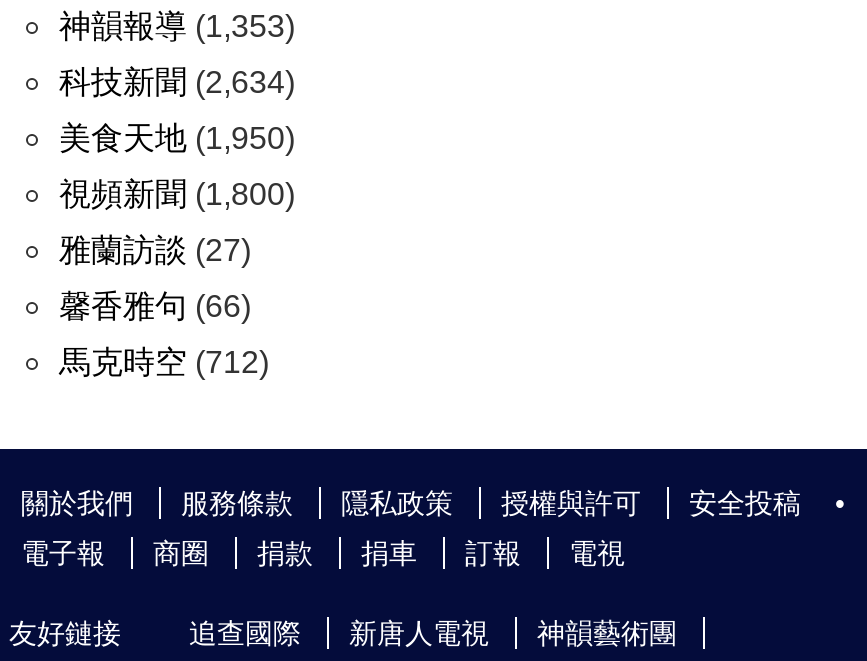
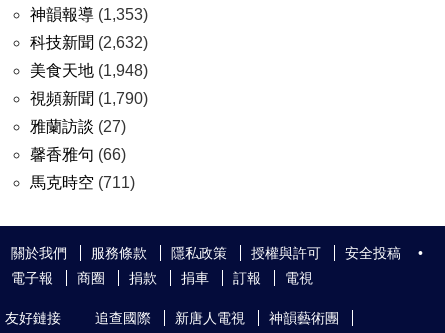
[59,65,295,99] 科技新聞(2,634) -> [30,34,148,51] 科技新聞(2,632)
[59,121,295,155] 美食天地(1,950) -> [30,62,148,79] 美食天地(1,948)
[59,177,295,211] 視頻新聞(1,800) -> [30,90,148,107] 視頻新聞(1,790)
[59,345,269,379] 馬克時空(712) -> [30,174,135,191] 馬克時空(711)

